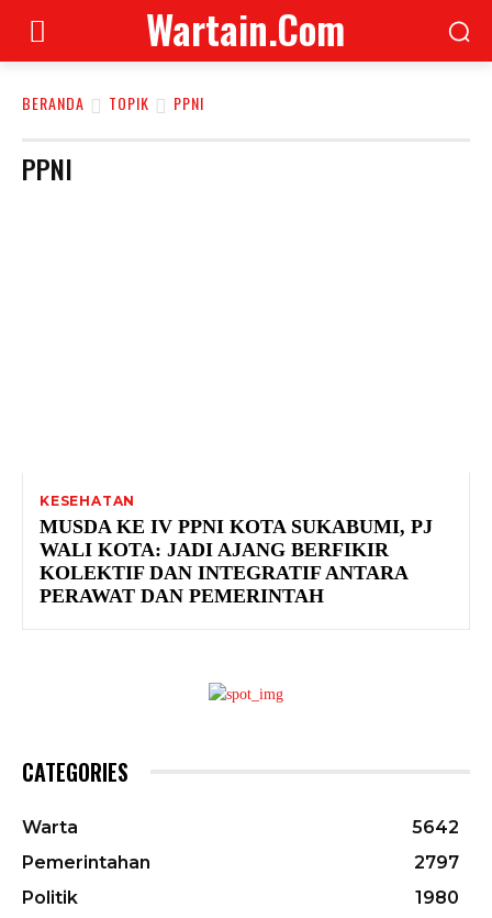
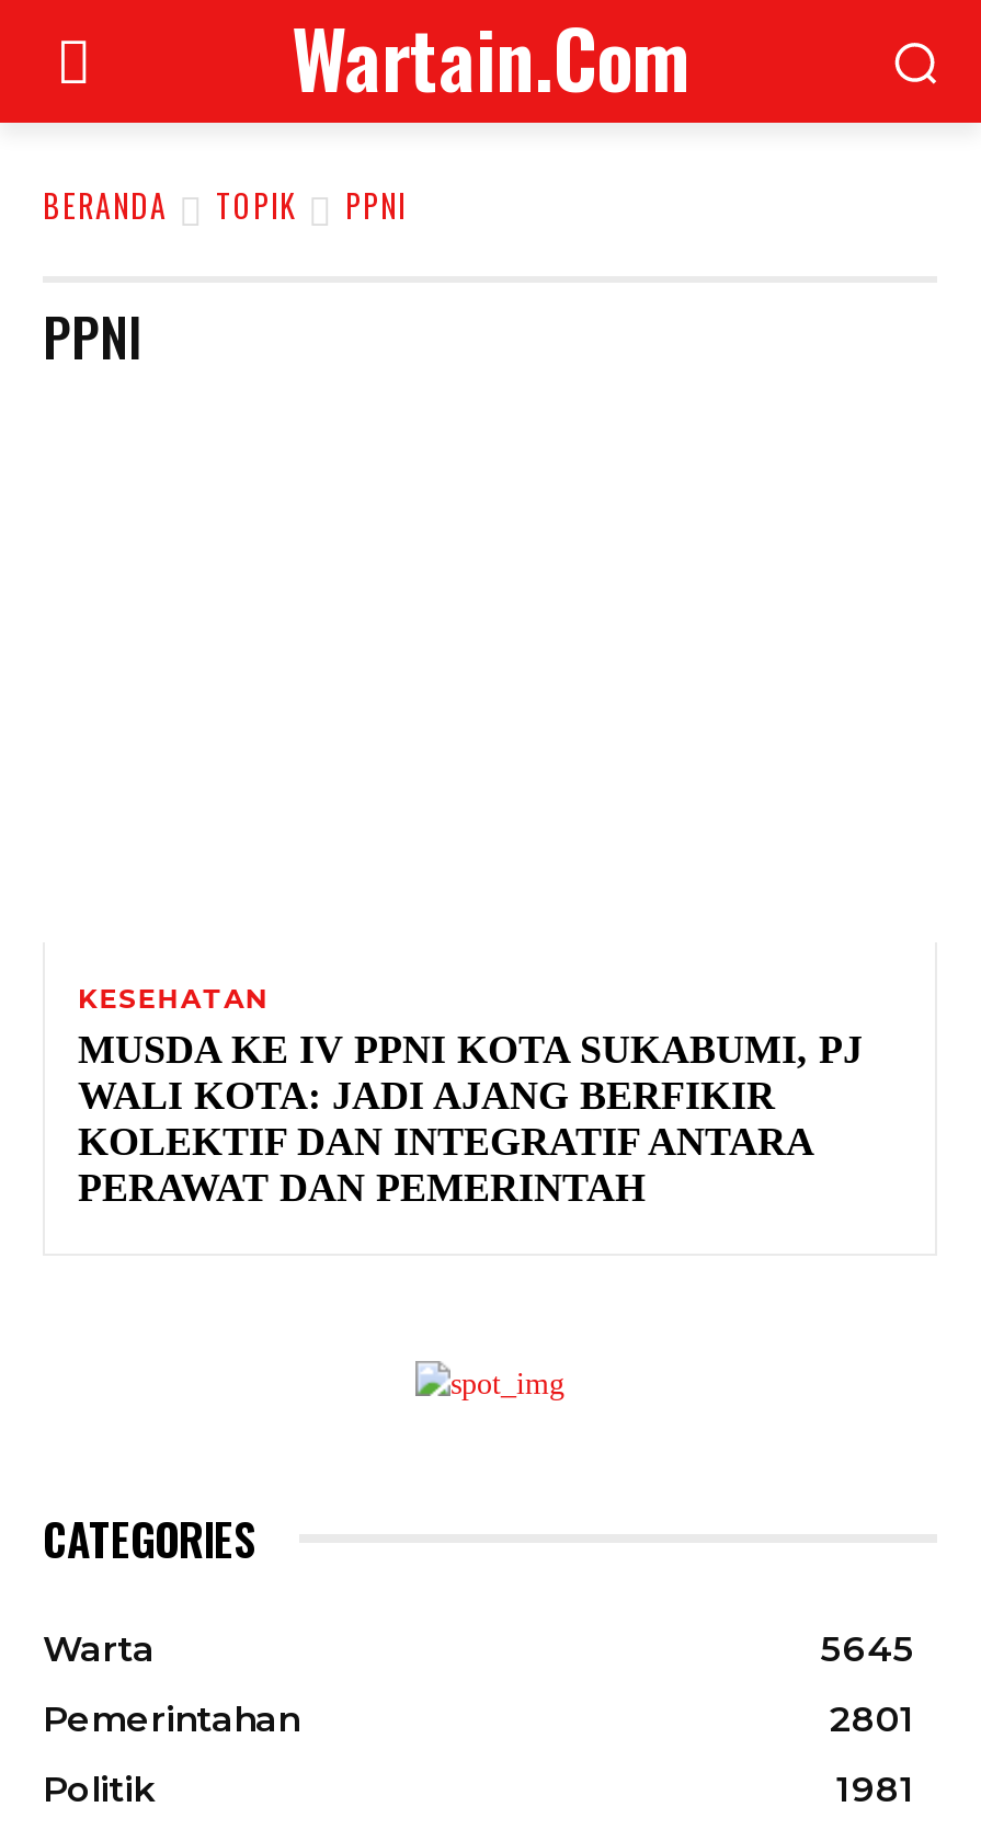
[412,817,459,838] 5642 -> [821,1628,915,1670] 5645
[414,852,459,873] 2797 -> [830,1698,915,1740] 2801
[415,887,459,908] 1980 -> [836,1768,915,1810] 1981

